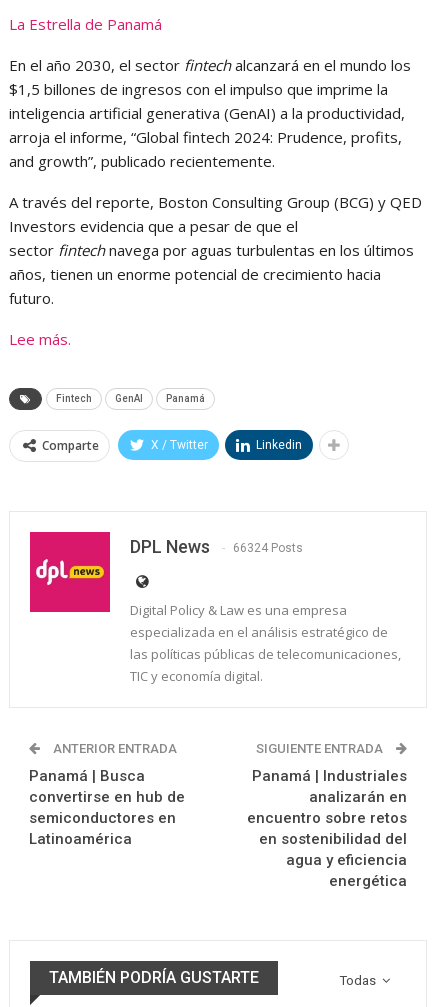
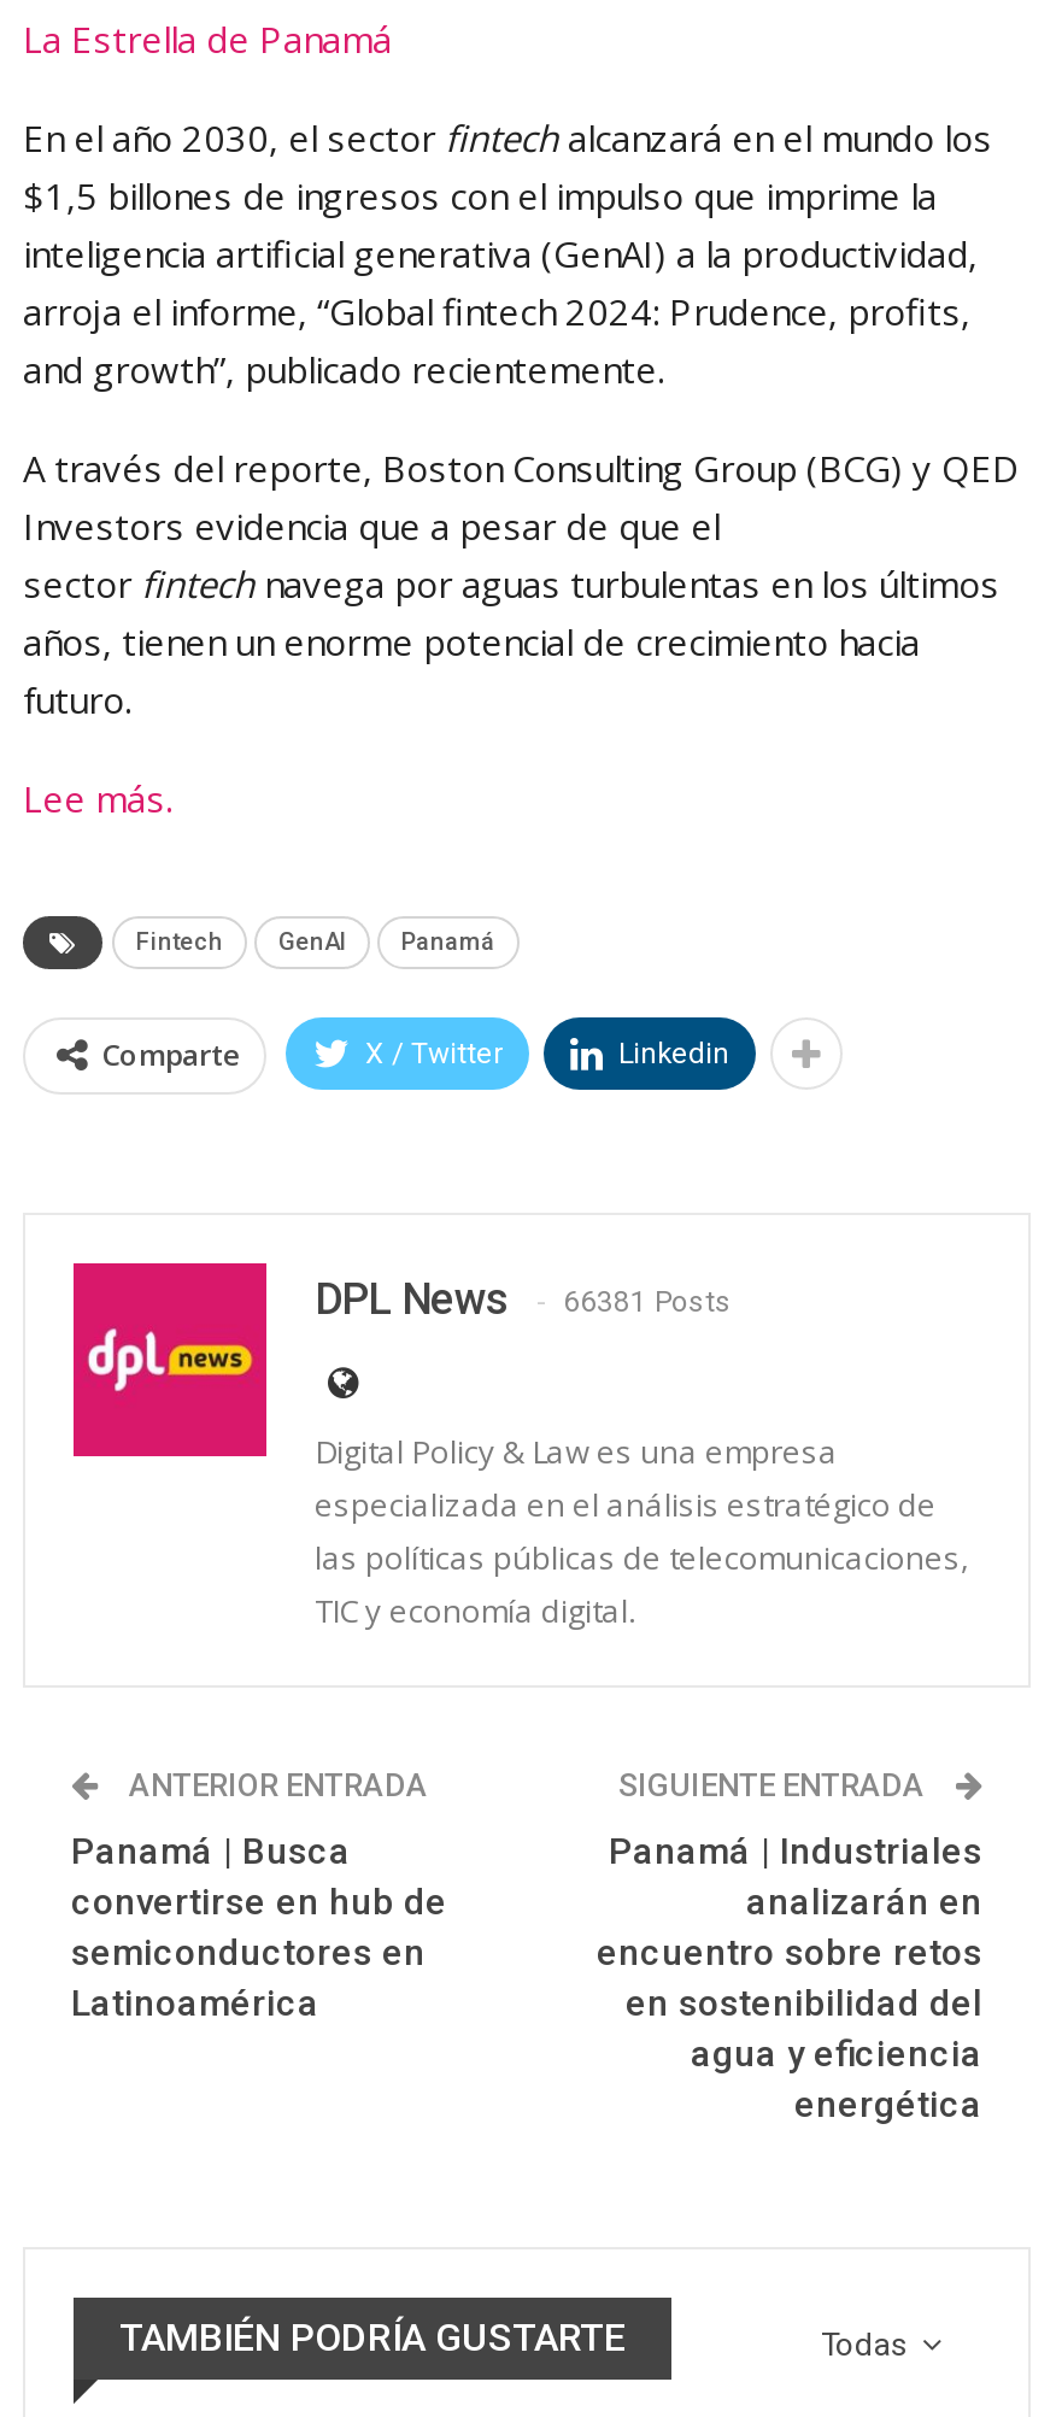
[130,536,303,557] DPL News 66324 Posts -> [315,1273,732,1324] DPL News 66381 Posts

